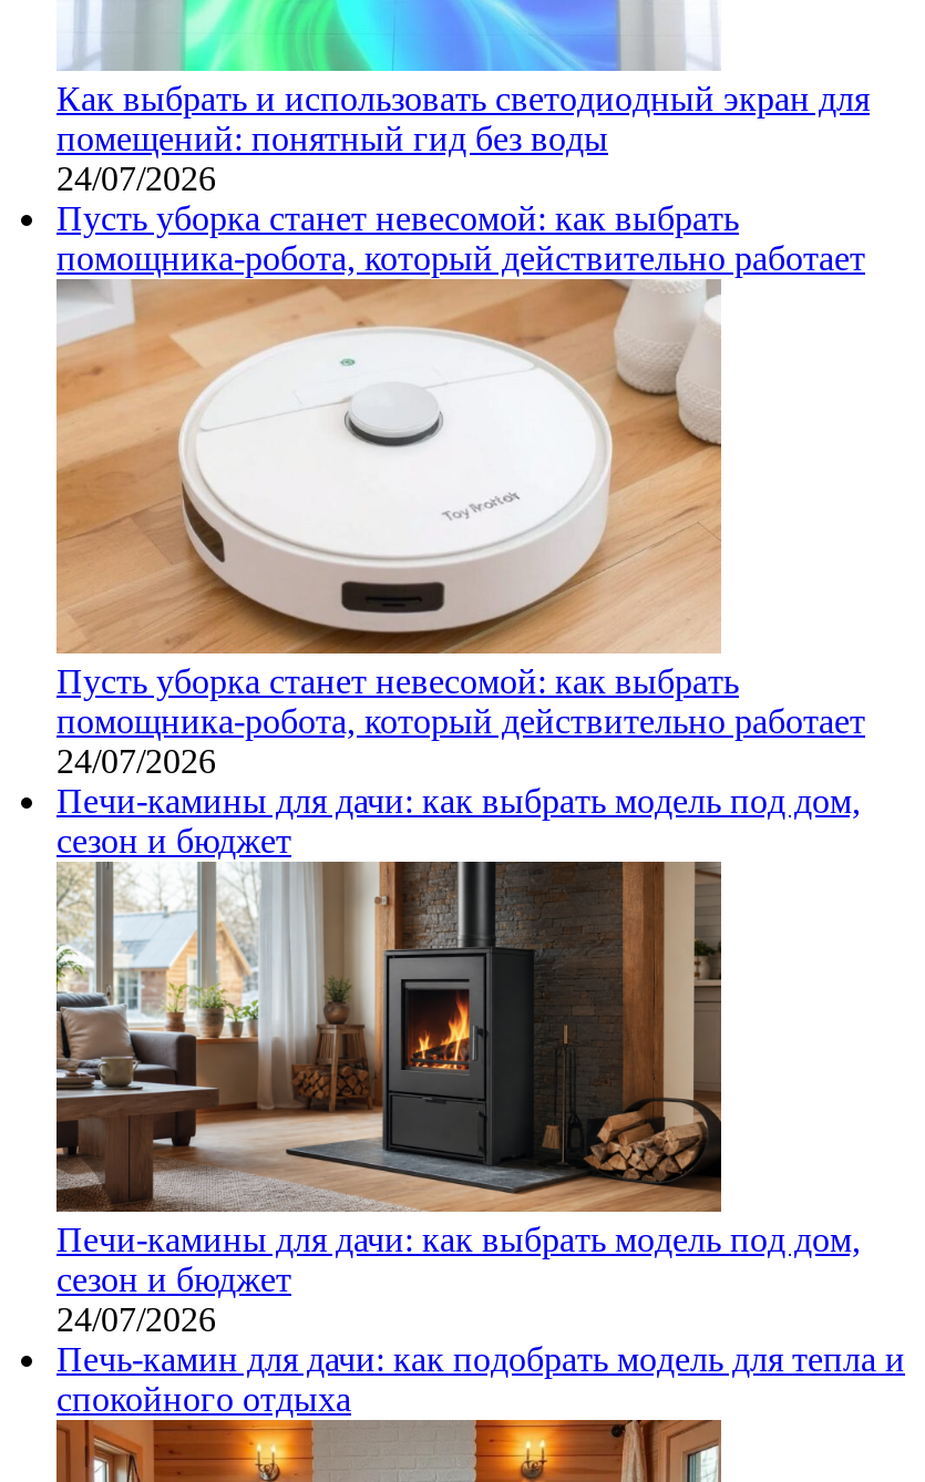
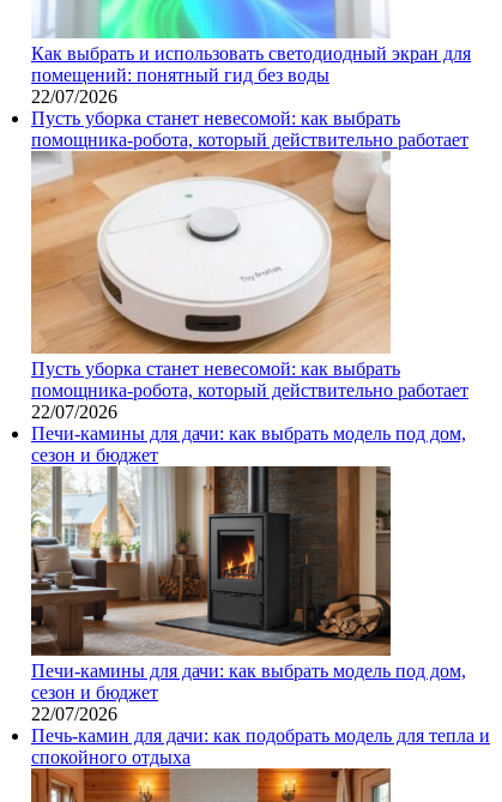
[56,159,216,197] 24/07/2026 -> [31,86,117,106] 22/07/2026
[56,742,216,779] 24/07/2026 -> [31,401,117,422] 22/07/2026
[56,1300,216,1338] 24/07/2026 -> [31,703,117,724] 22/07/2026

